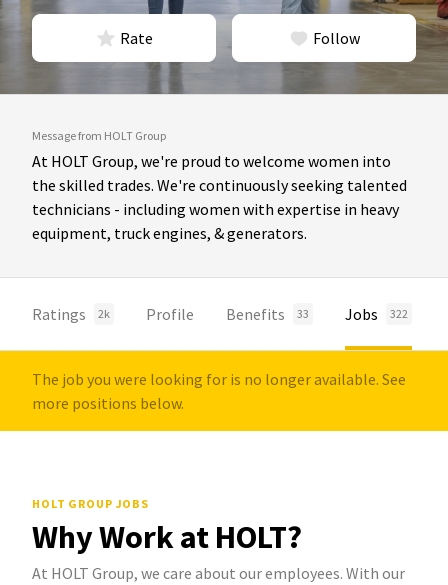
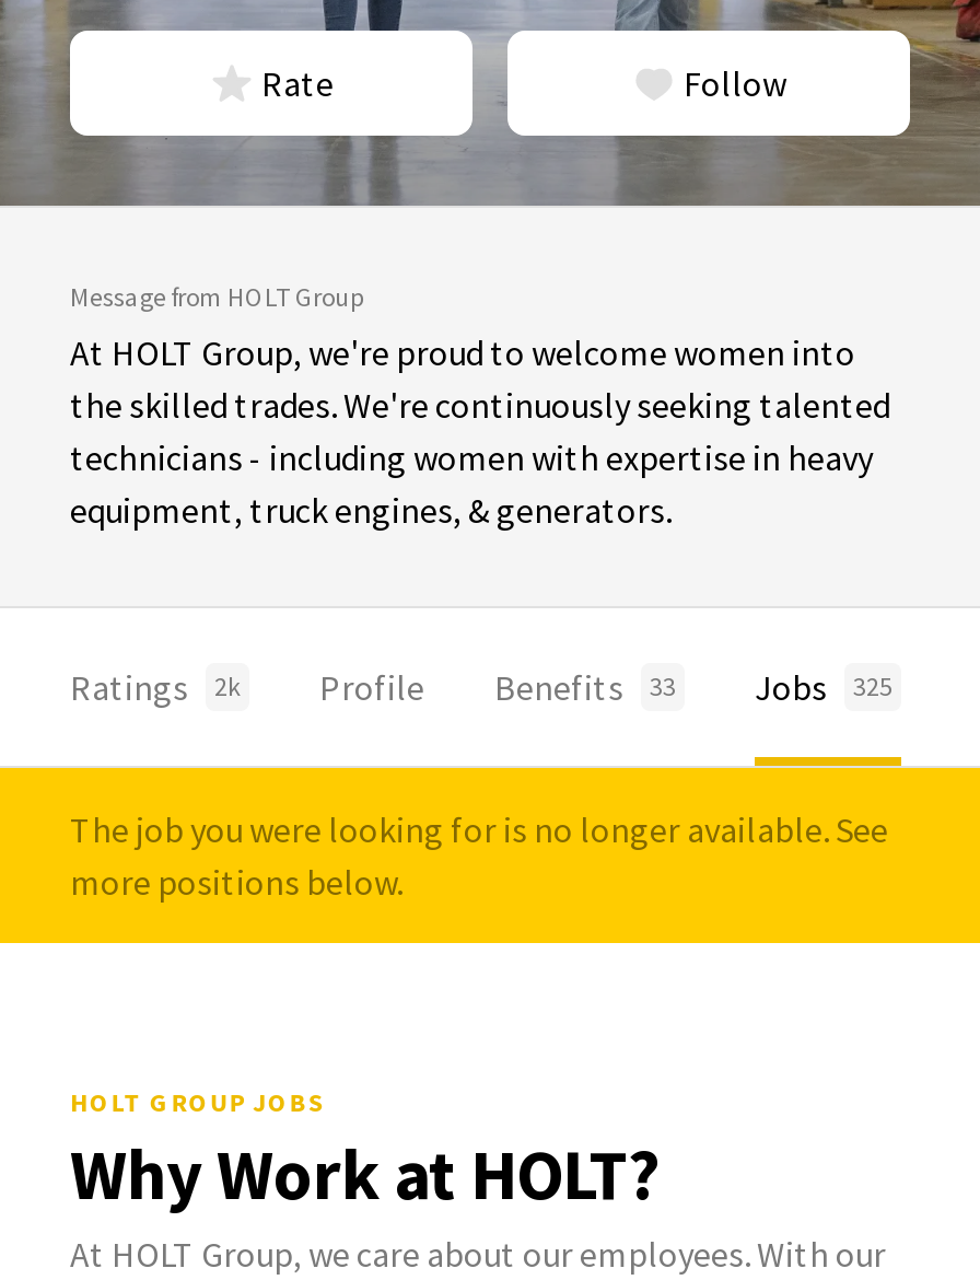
[345,304,408,324] Jobs 322 -> [755,665,892,709] Jobs 325

